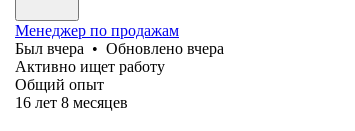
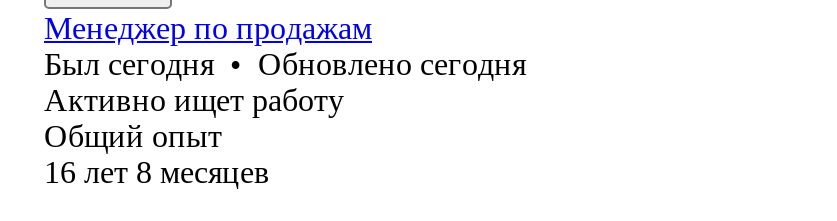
[15,40,224,57] Был вчера • Обновлено вчера -> [44,47,526,81] Был сегодня • Обновлено сегодня

